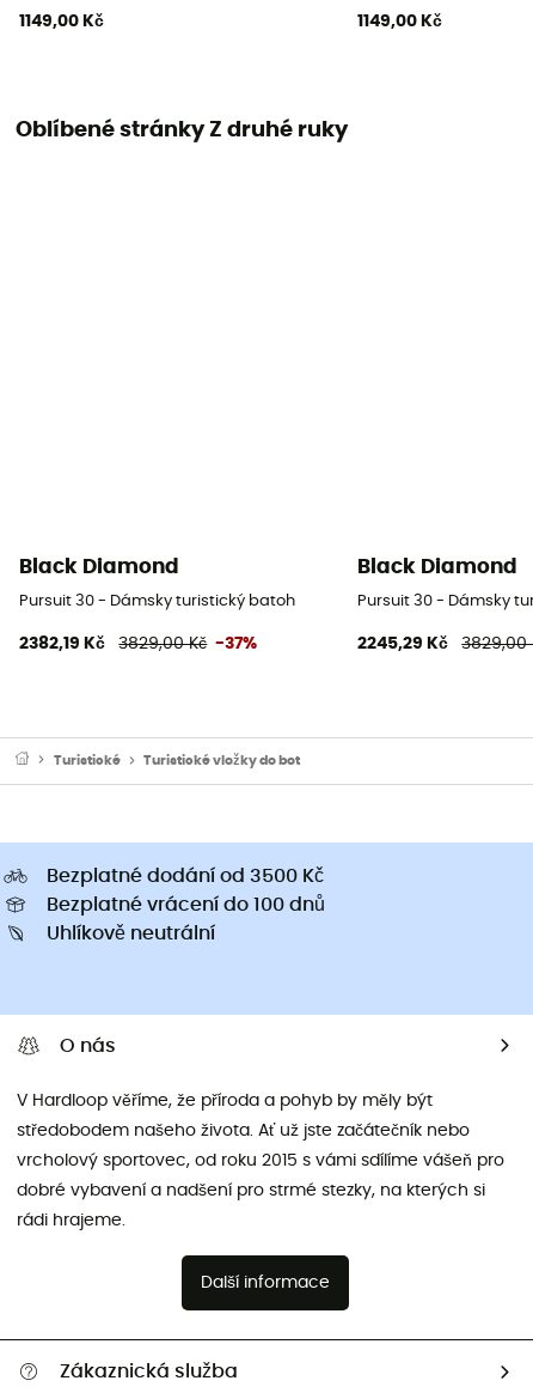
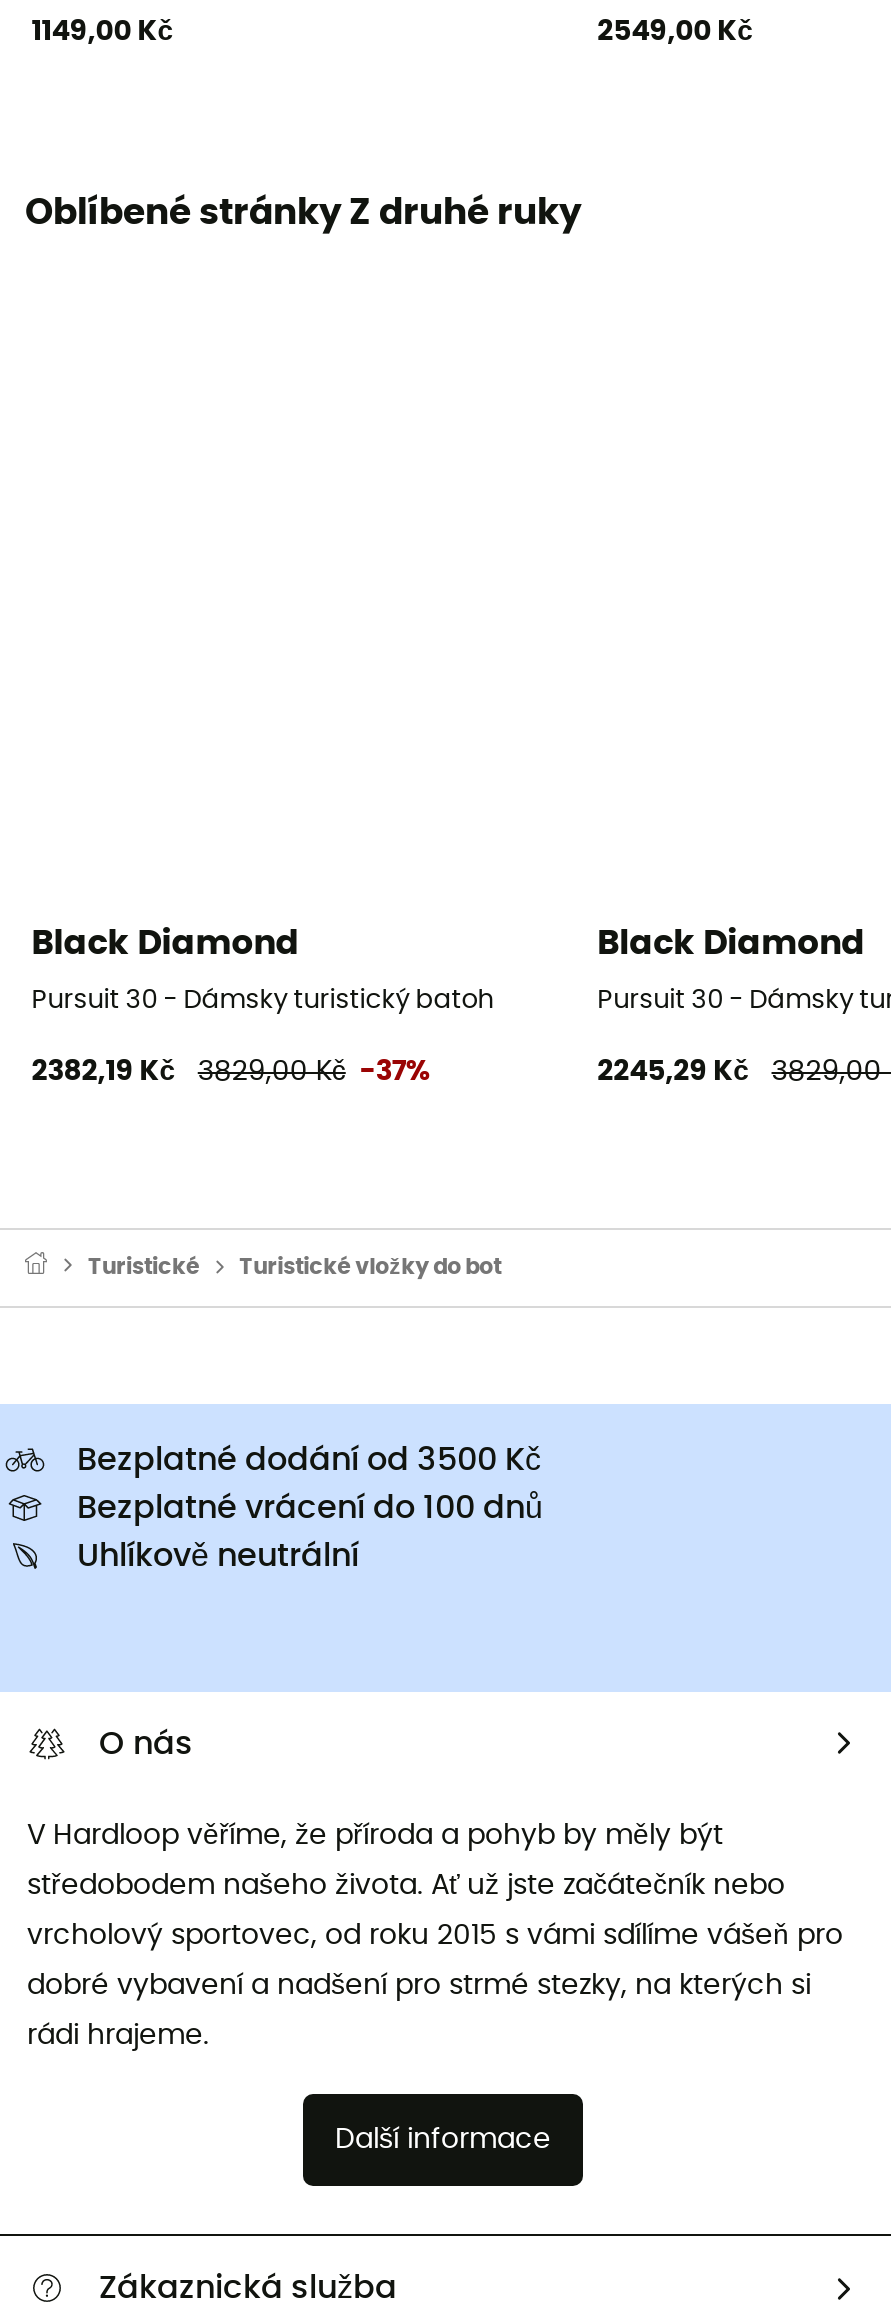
[357,13,442,30] 1149,00 Kč -> [597,18,753,46] 2549,00 Kč

